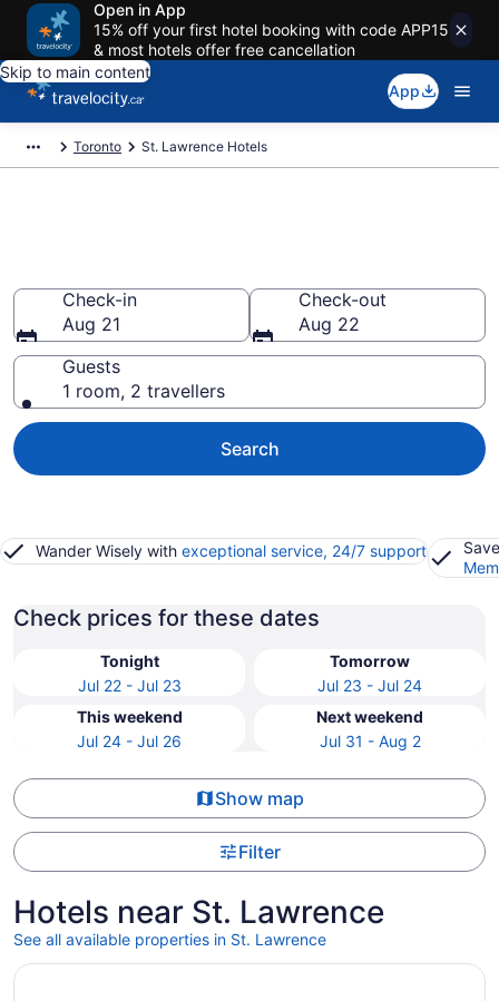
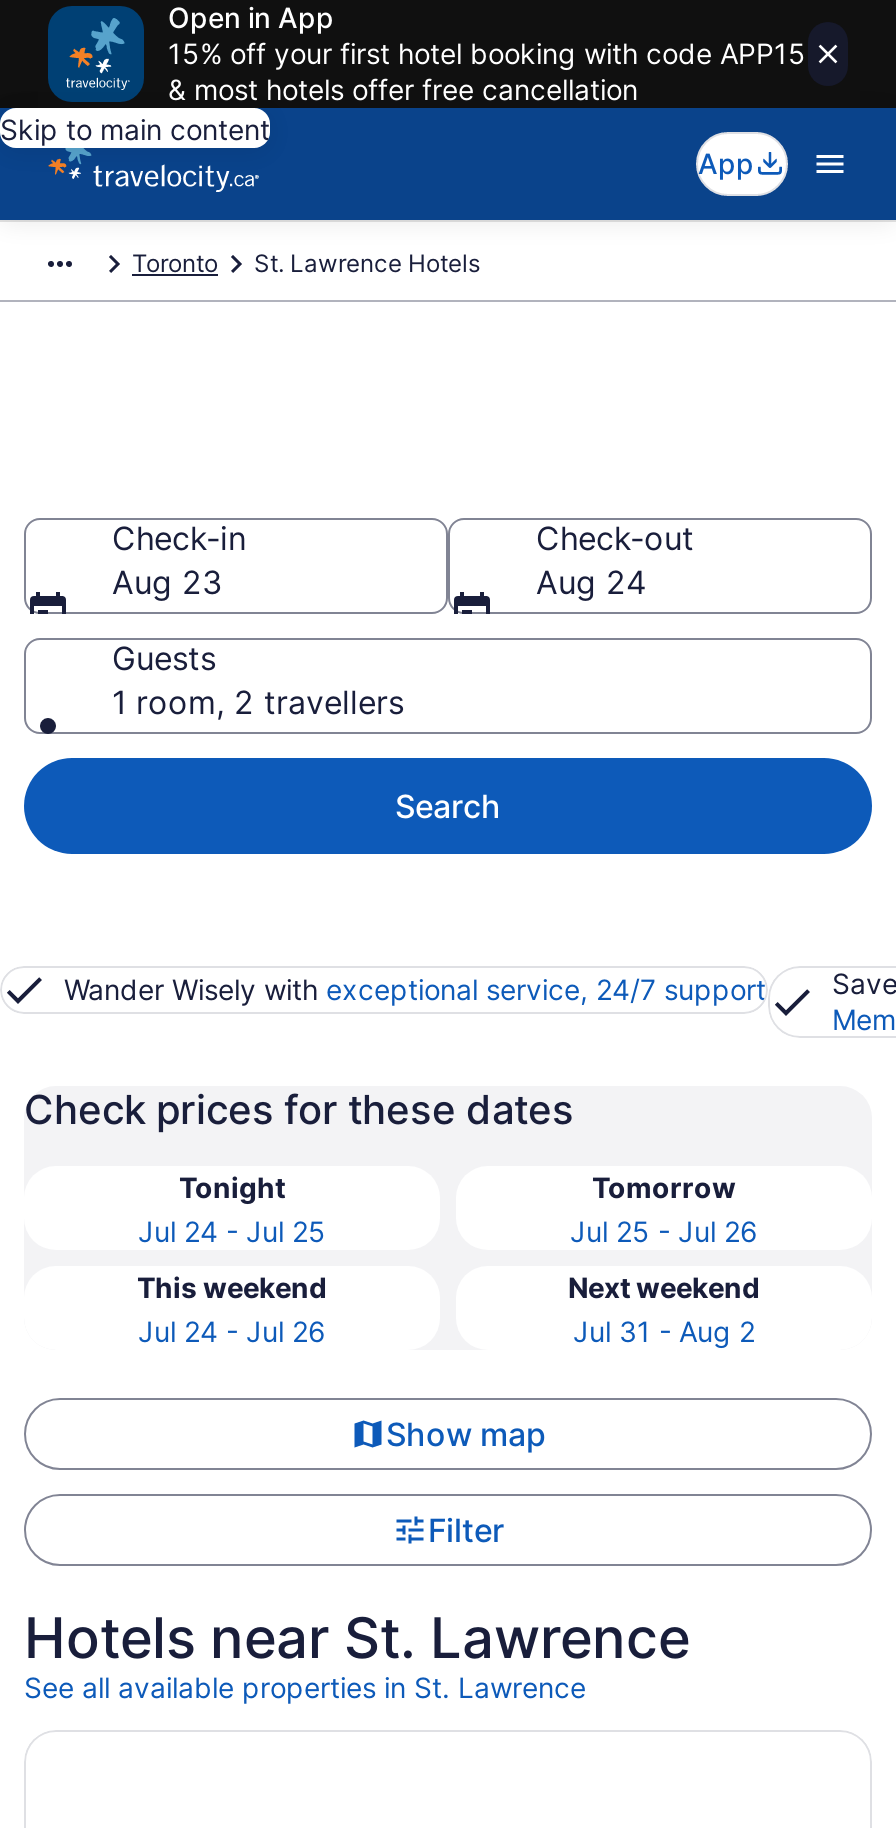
[62,313,120,335] Aug 21 -> [112,562,222,602] Aug 23
[299,313,360,335] Aug 22 -> [536,562,646,602] Aug 24
[77,676,181,695] Jul 22 - Jul 23 -> [138,1214,326,1248] Jul 24 - Jul 25
[317,676,422,695] Jul 23 - Jul 24 -> [570,1214,758,1248] Jul 25 - Jul 26

